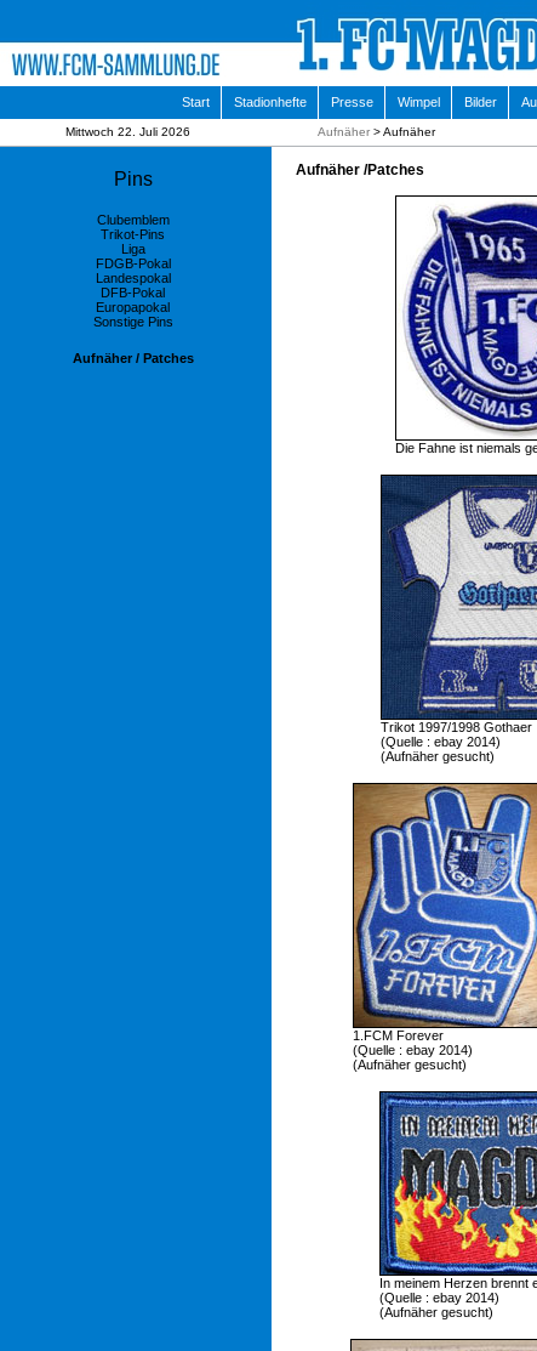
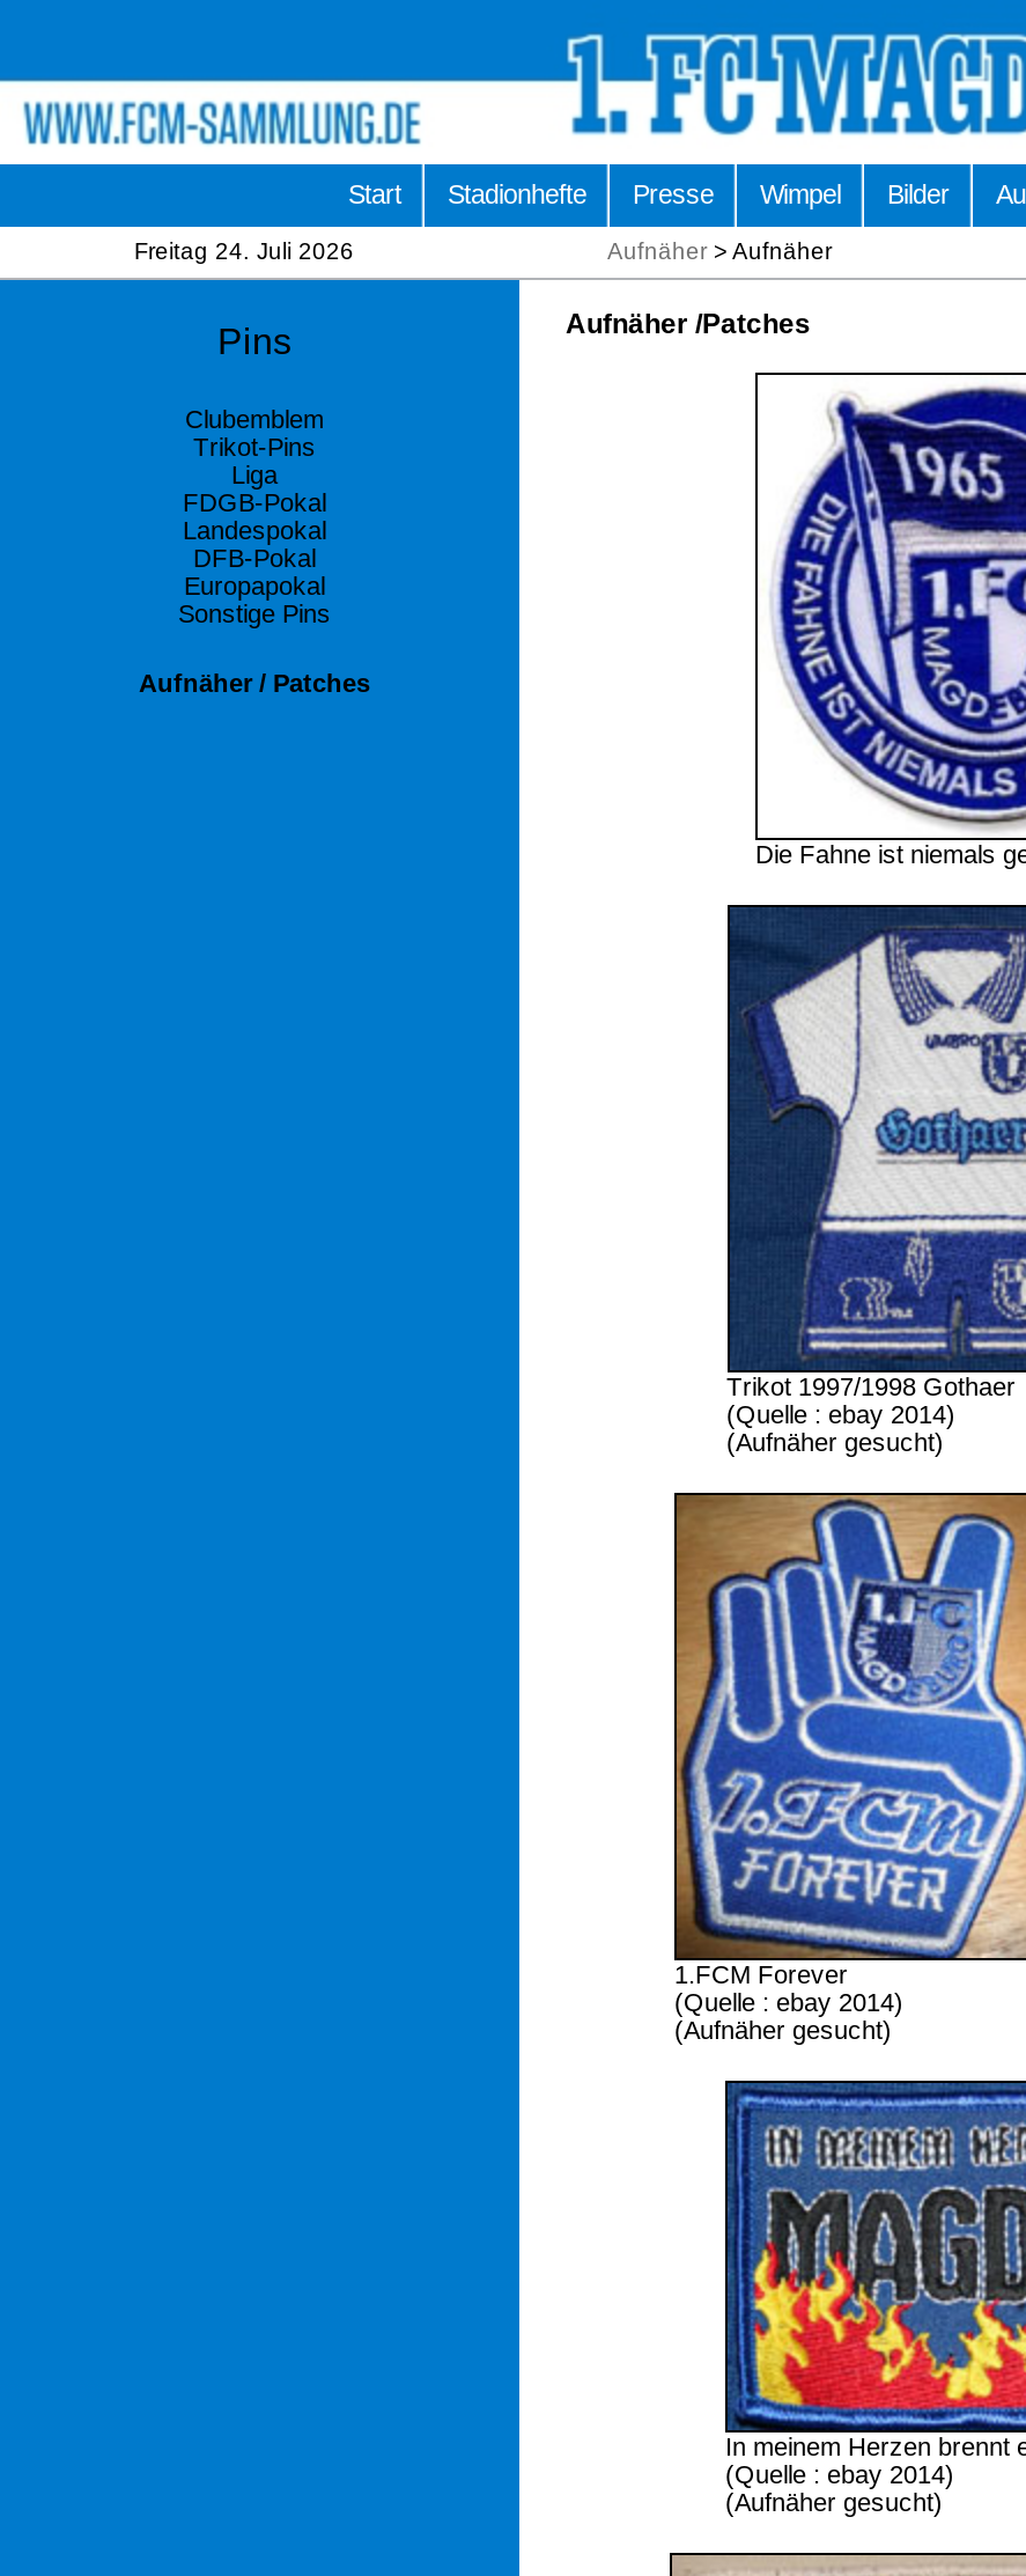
[65,125,190,138] Mittwoch 22. Juli 2026 -> [134,238,354,264] Freitag 24. Juli 2026

